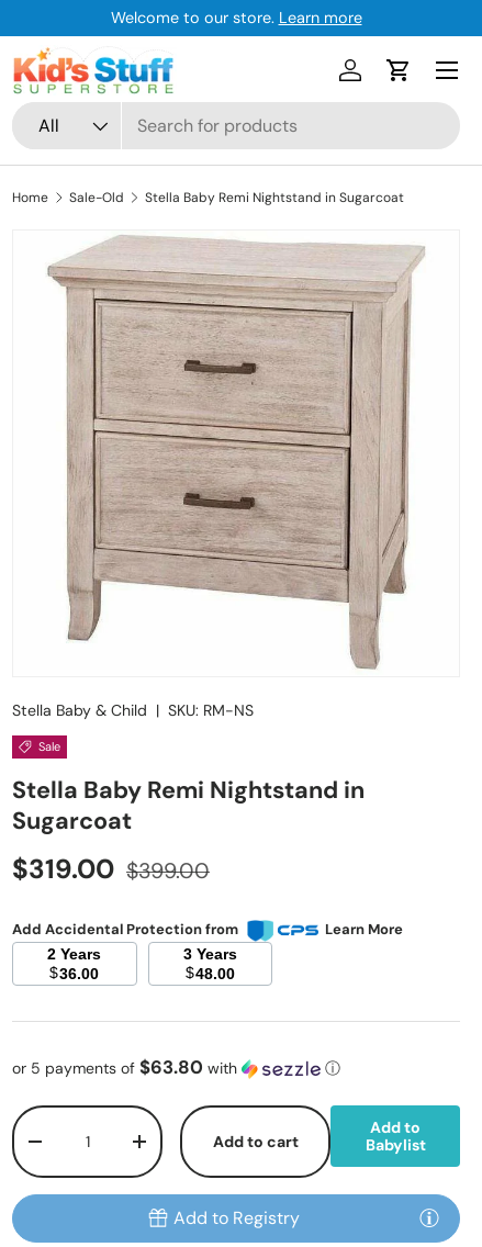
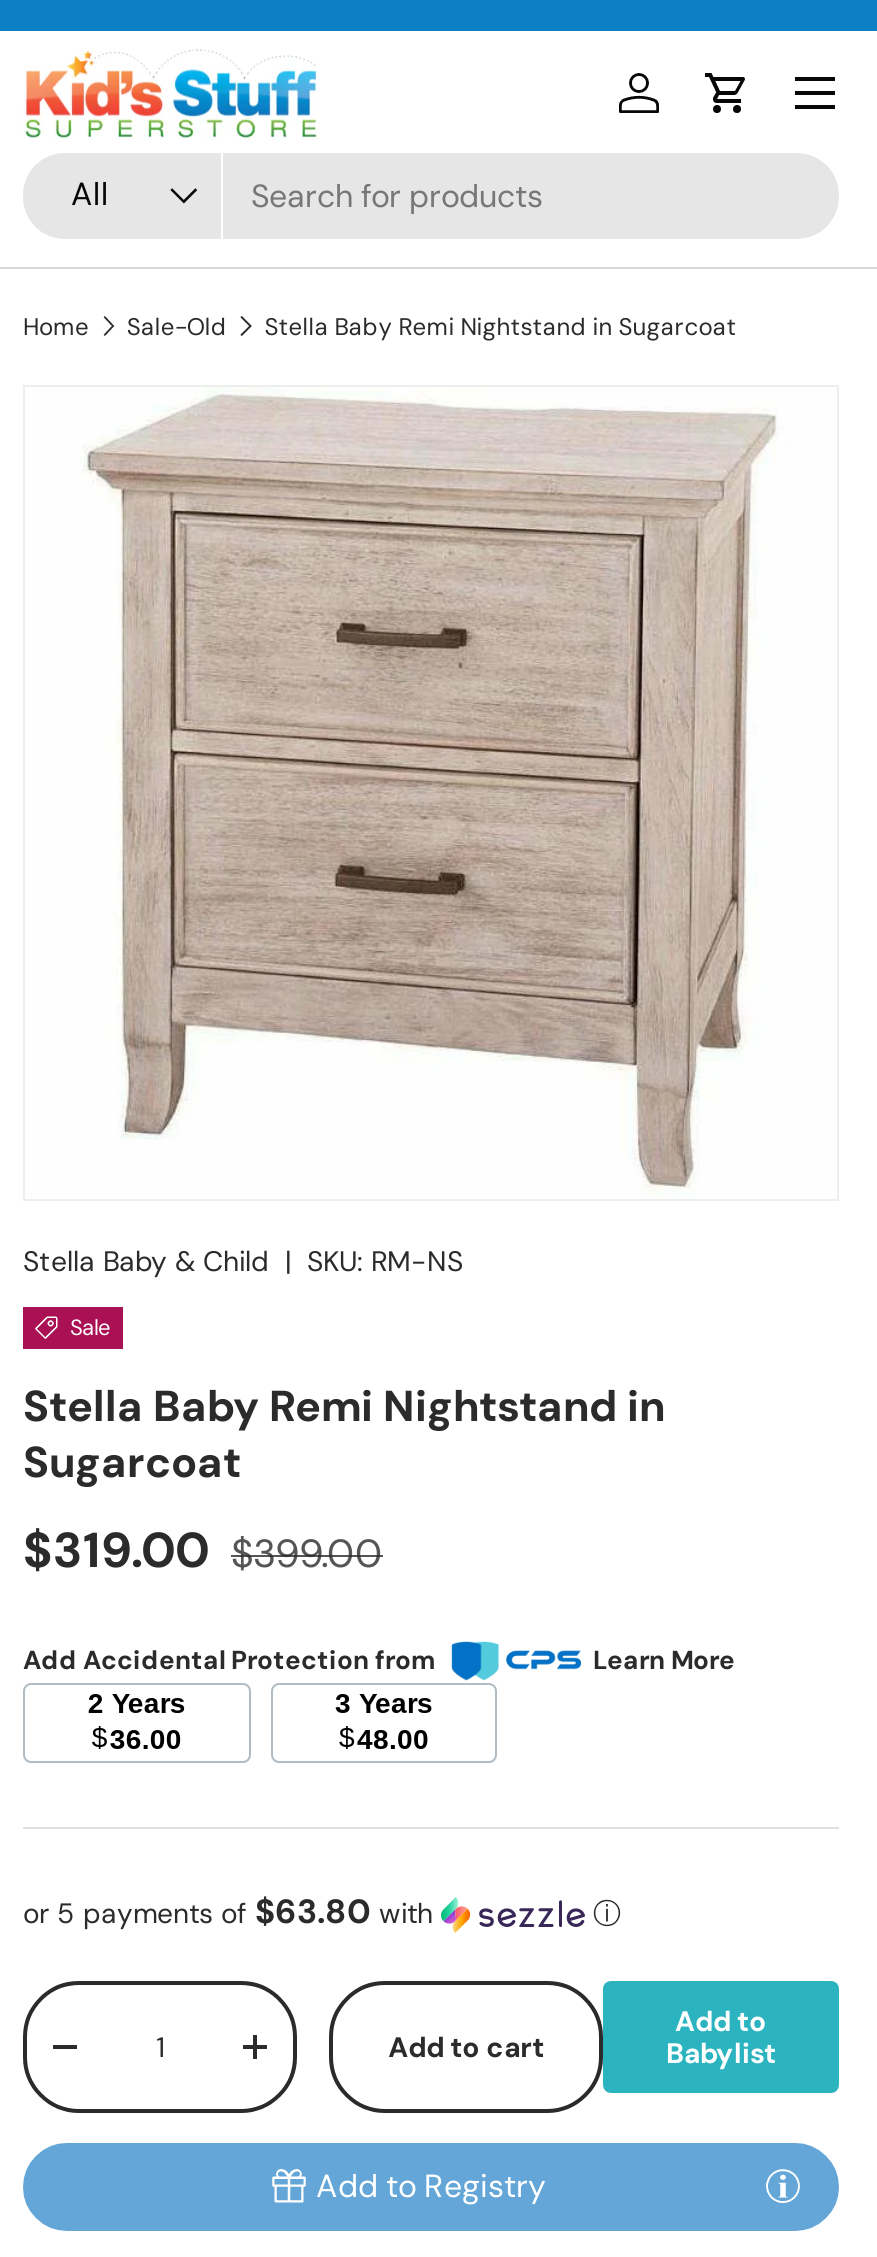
[110,8,362,27] Welcome to our store. Learn more -> none

